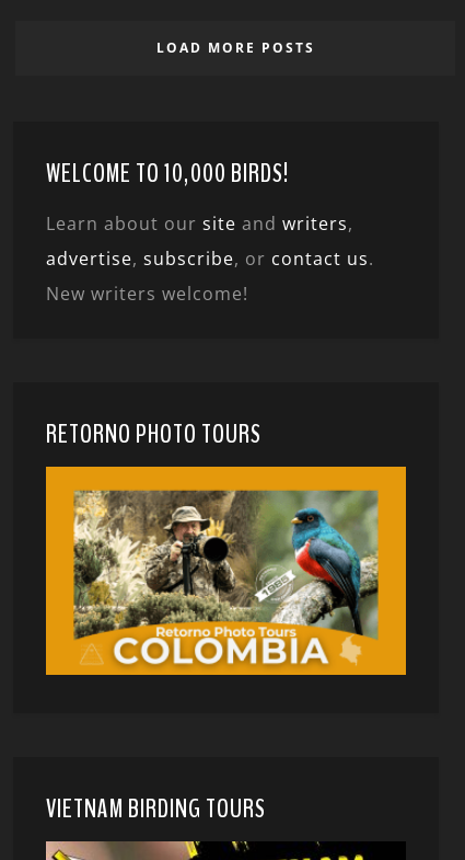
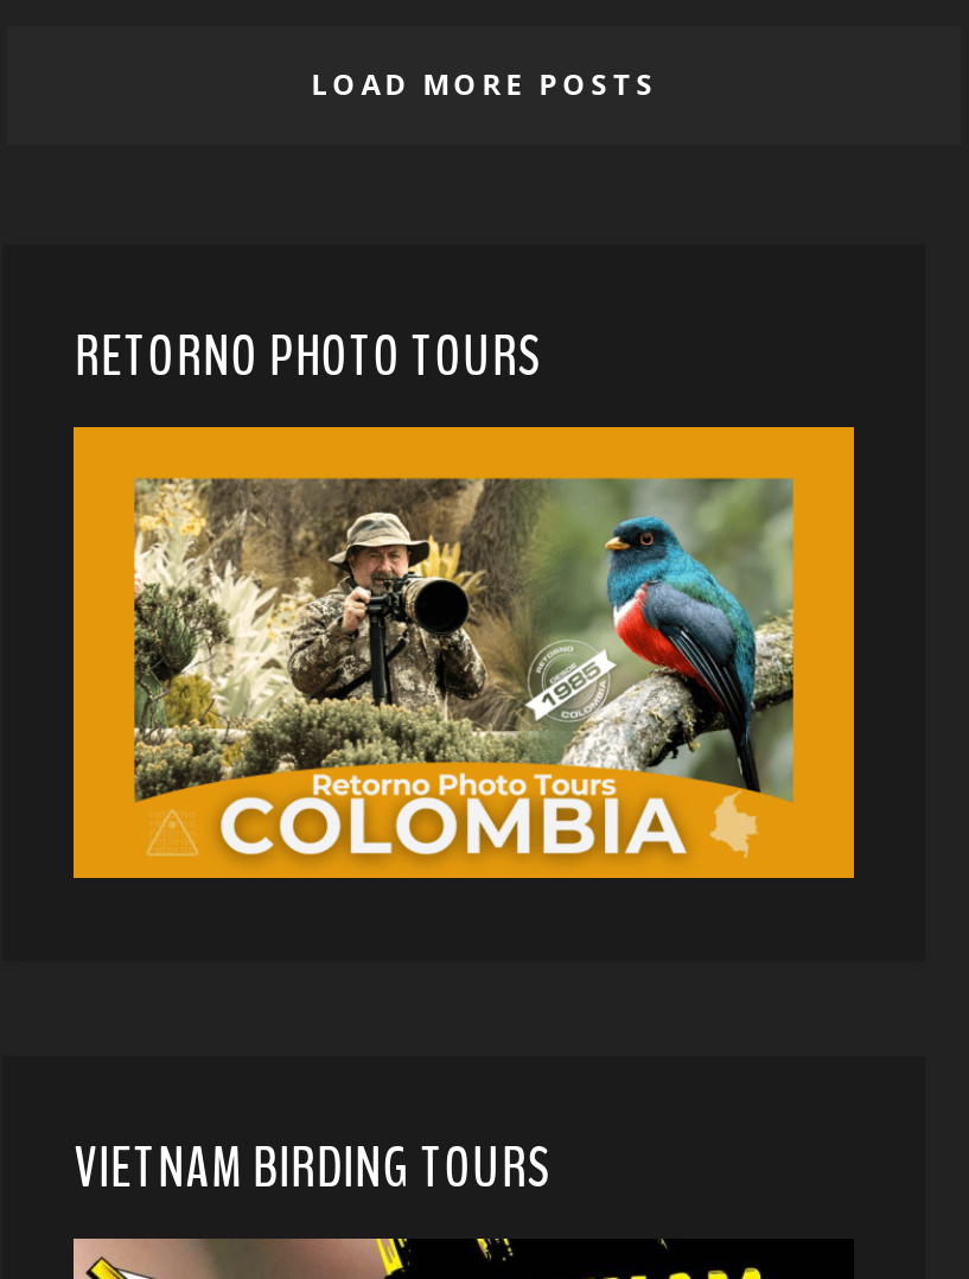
[46,155,375,305] WELCOME TO 10,000 BIRDS! | Learn about our site and writers, | advertise, subscribe, or contact us. | New writers welcome! -> none

